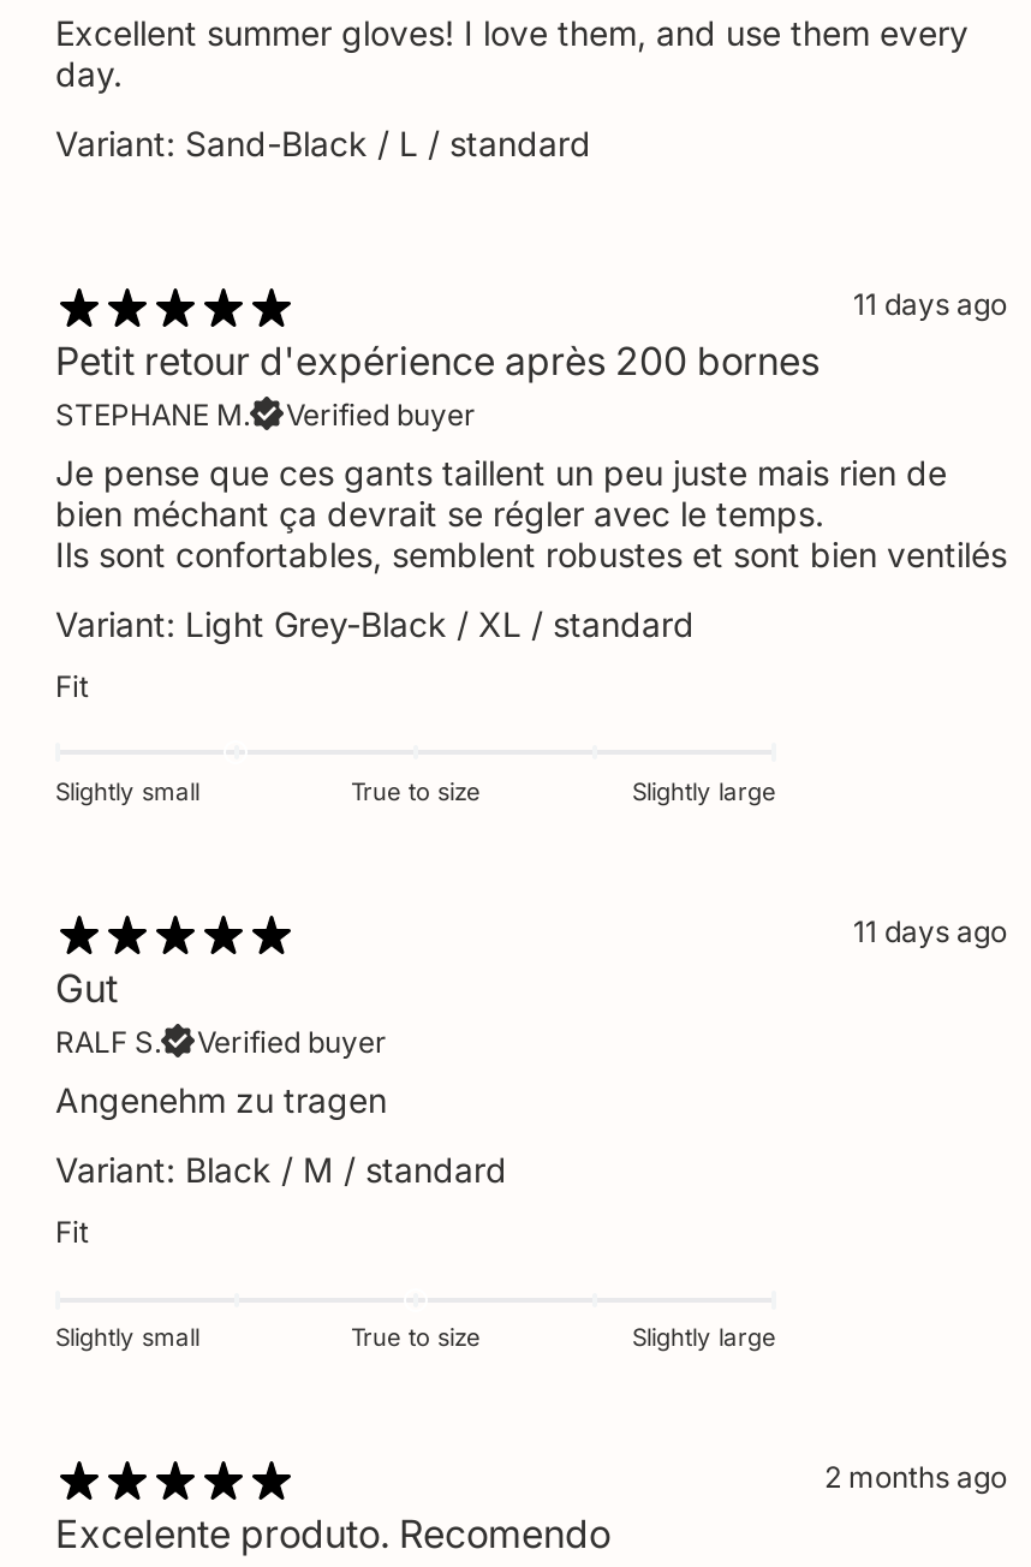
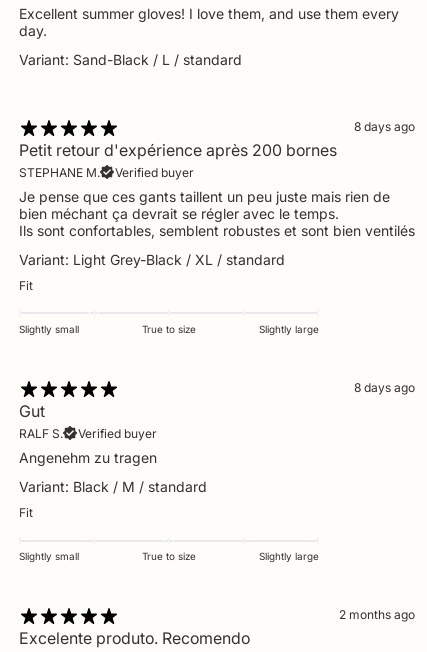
[853,286,1007,322] 11 days ago -> [354,119,415,134] 8 days ago
[853,914,1007,950] 11 days ago -> [354,380,415,395] 8 days ago

